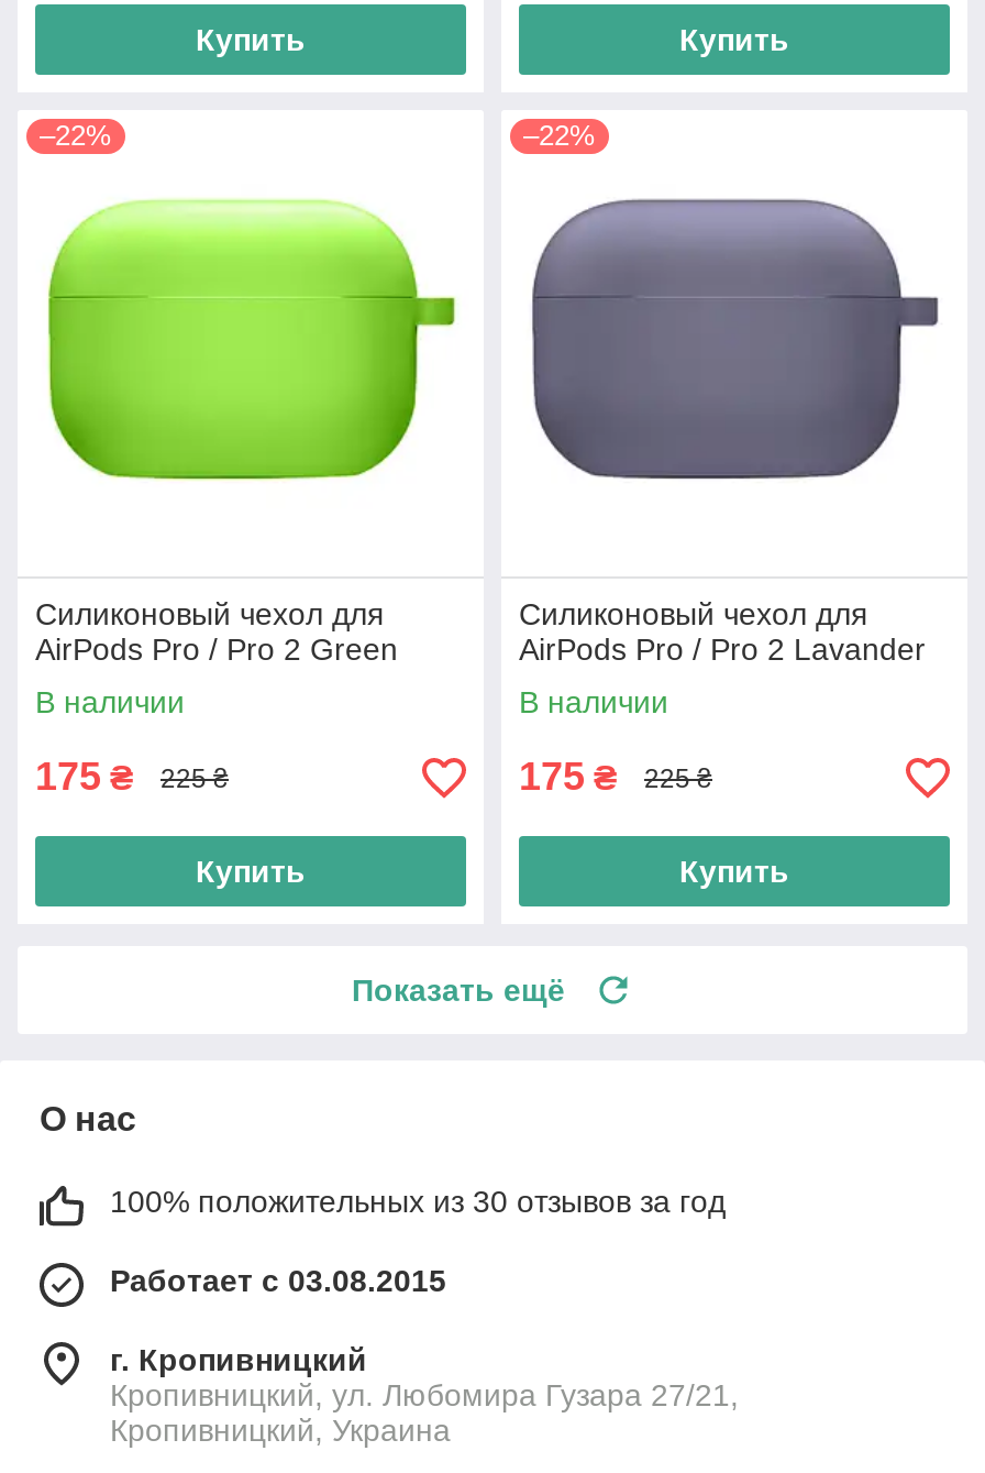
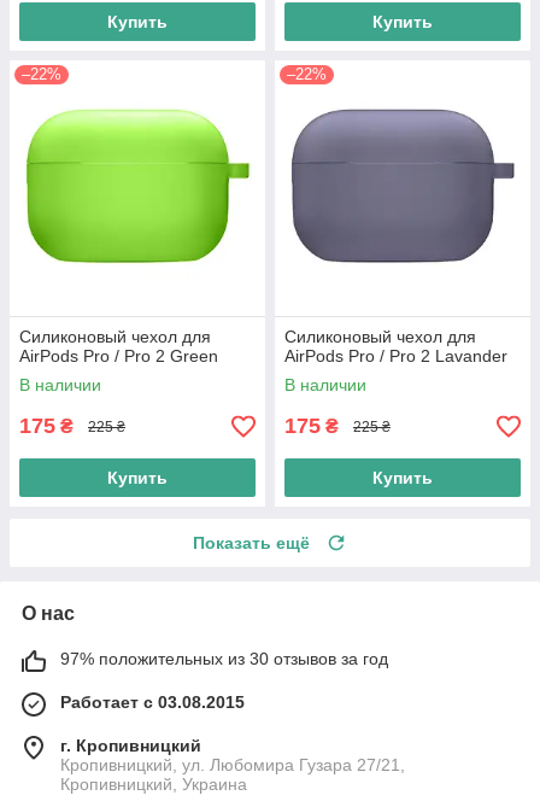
[110,1185,726,1220] 100% положительных из 30 отзывов за год -> [60,649,388,669] 97% положительных из 30 отзывов за год

